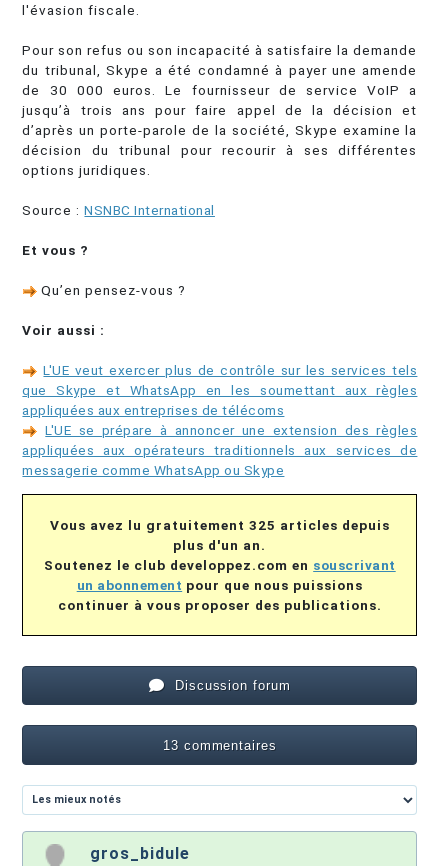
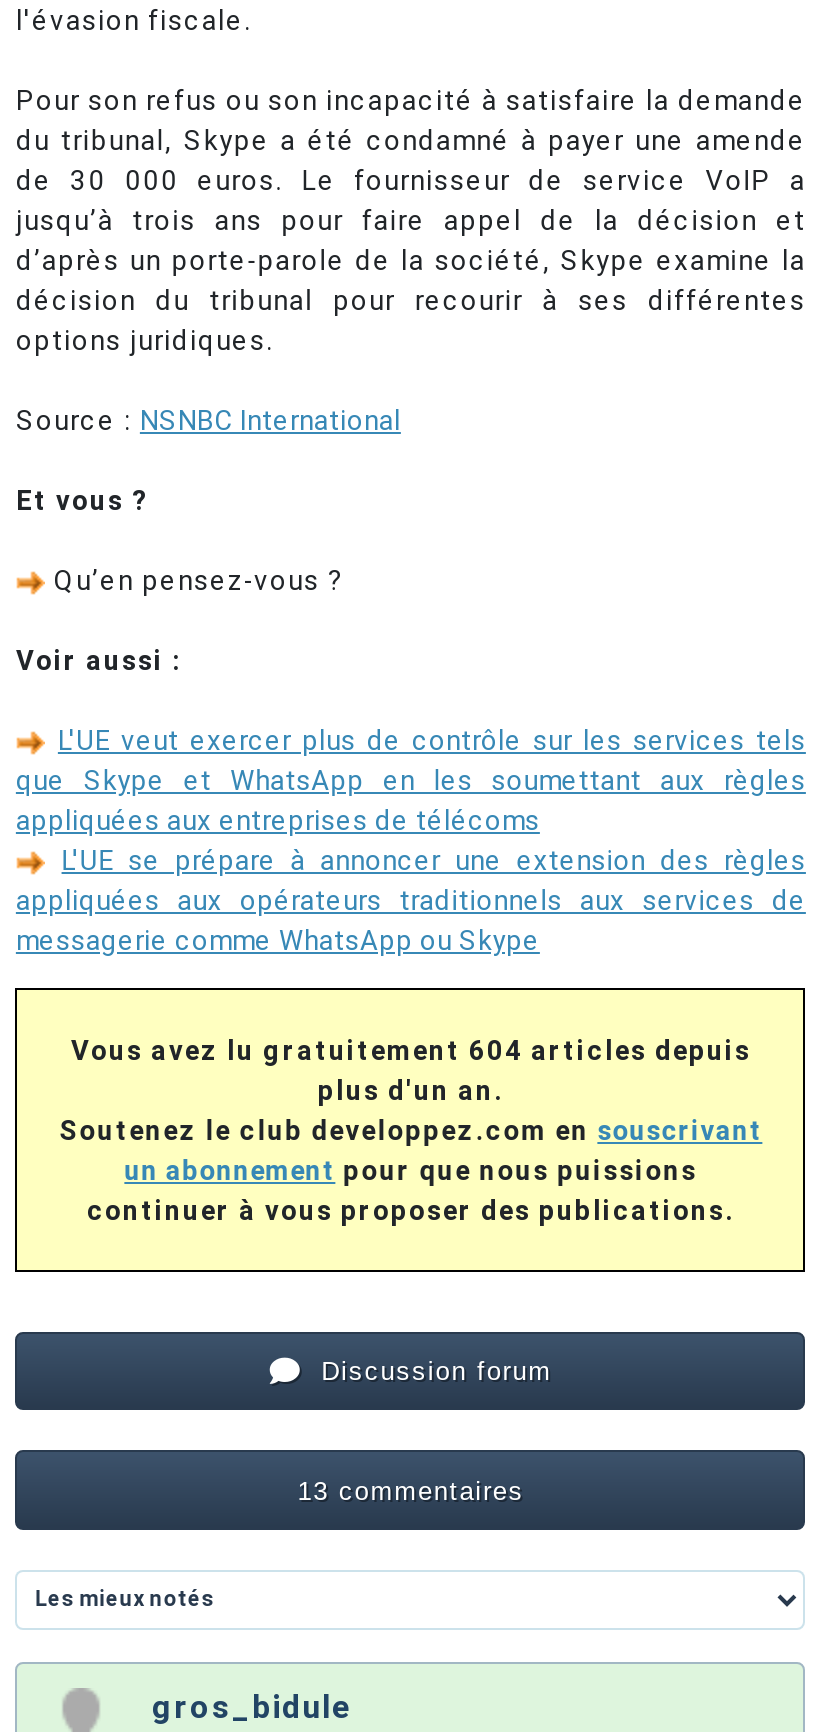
[50,517,390,533] Vous avez lu gratuitement 325 articles depuis -> [71,1034,751,1066] Vous avez lu gratuitement 604 articles depuis

